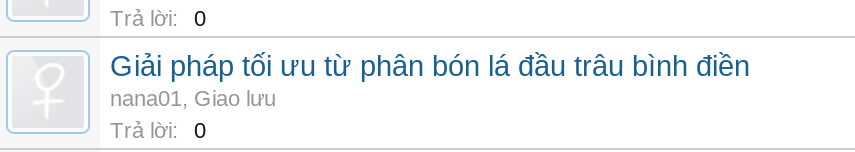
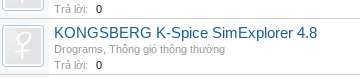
[110,50,750,110] Giải pháp tối ưu từ phân bón lá đầu trâu bình điền | nana01, Giao lưu -> [54,25,317,55] KONGSBERG K-Spice SimExplorer 4.8 | Drograms, Thông gió thông thường

